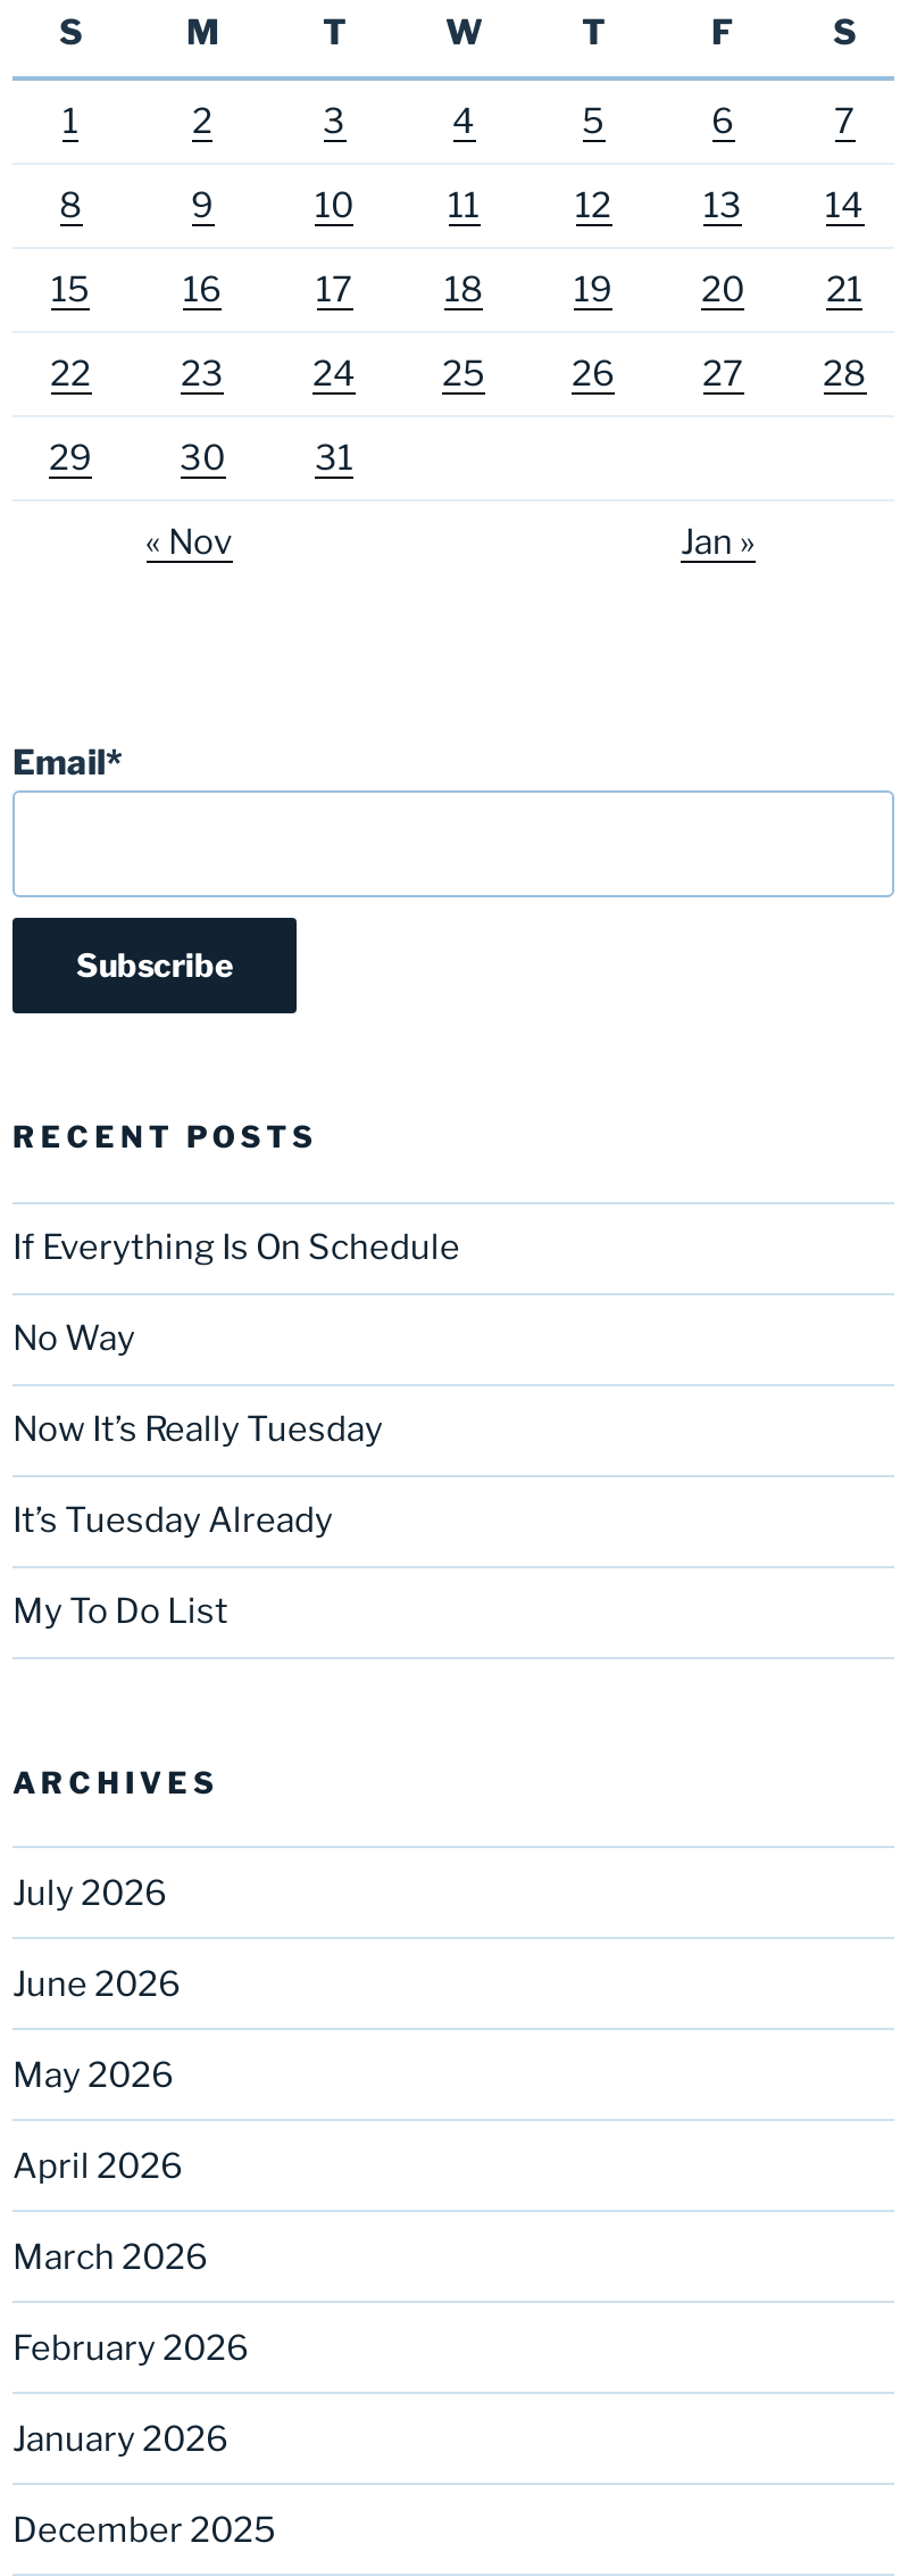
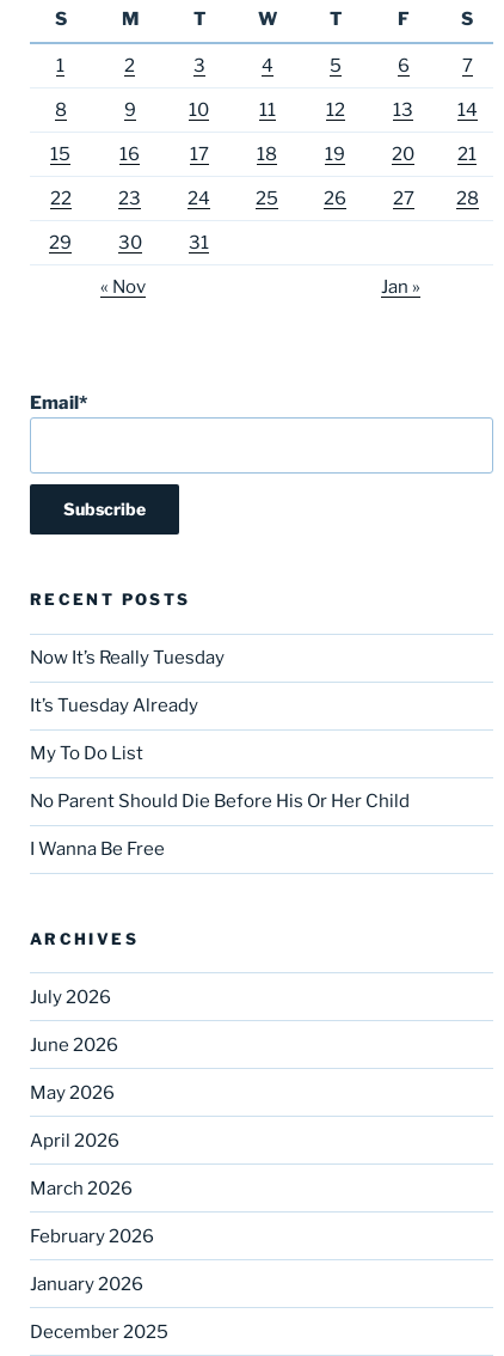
[12,1228,460,1360] If Everything Is On Schedule | No Way -> none
moved [12,1410,383,1632] -> [30,647,225,764]: Now It’s Really Tuesday | It’s Tuesday Already | My To Do List
none -> [30,791,410,860] No Parent Should Die Before His Or Her Child | I Wanna Be Free

